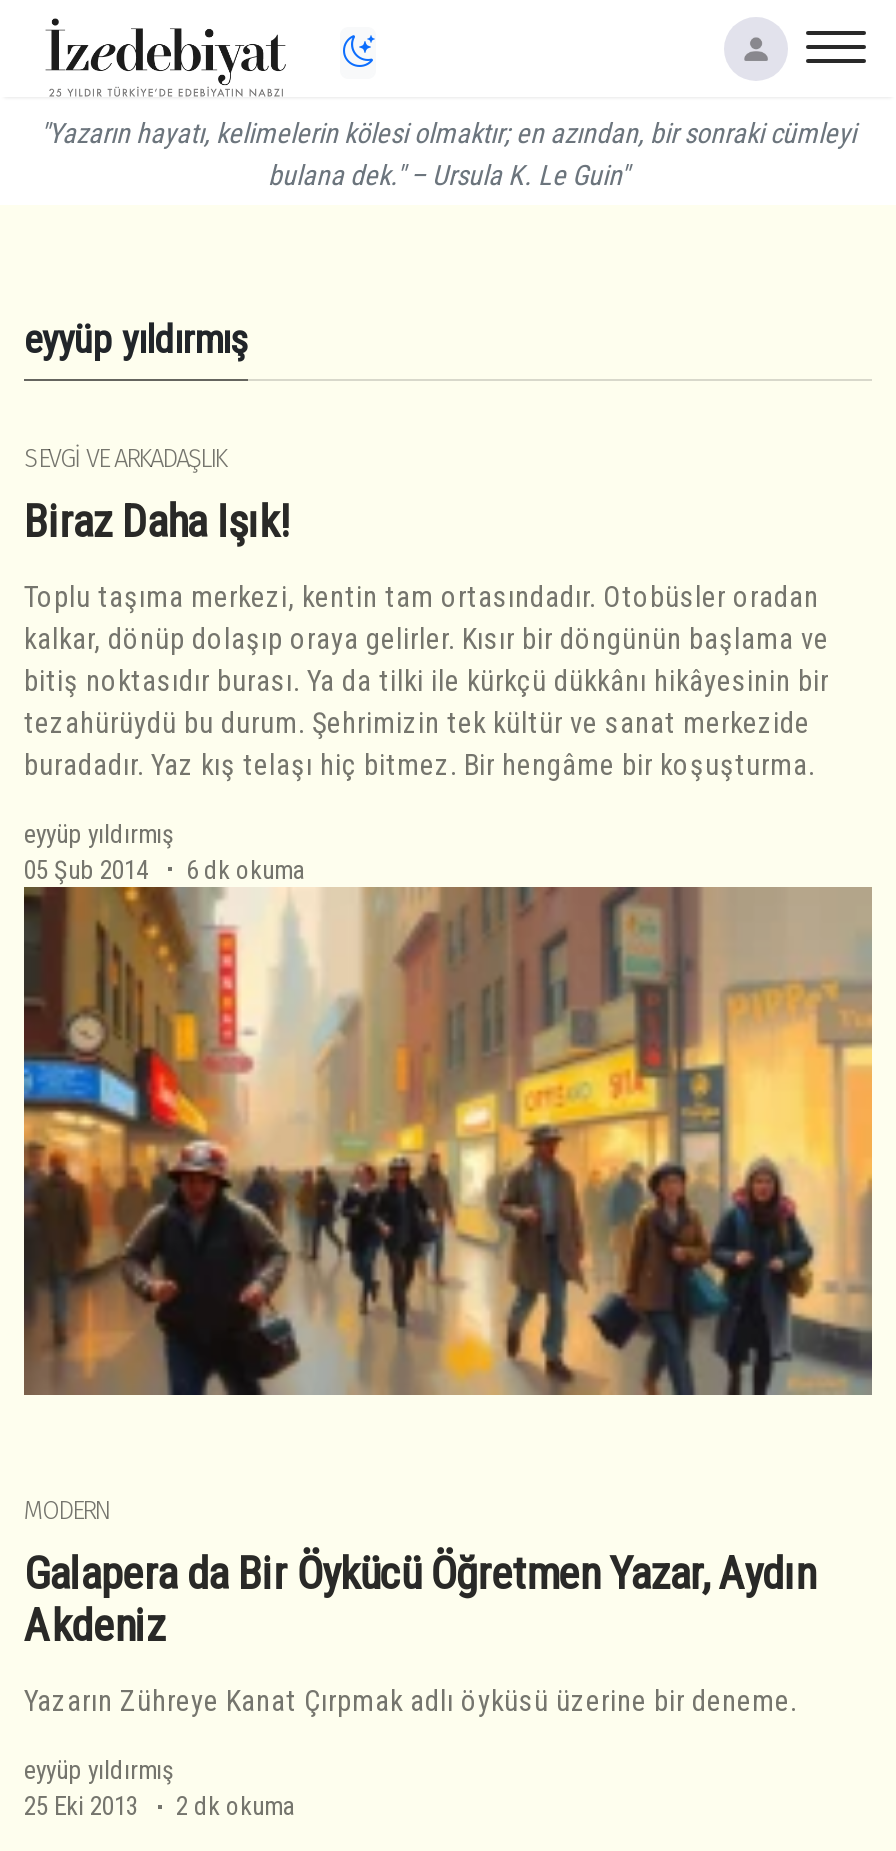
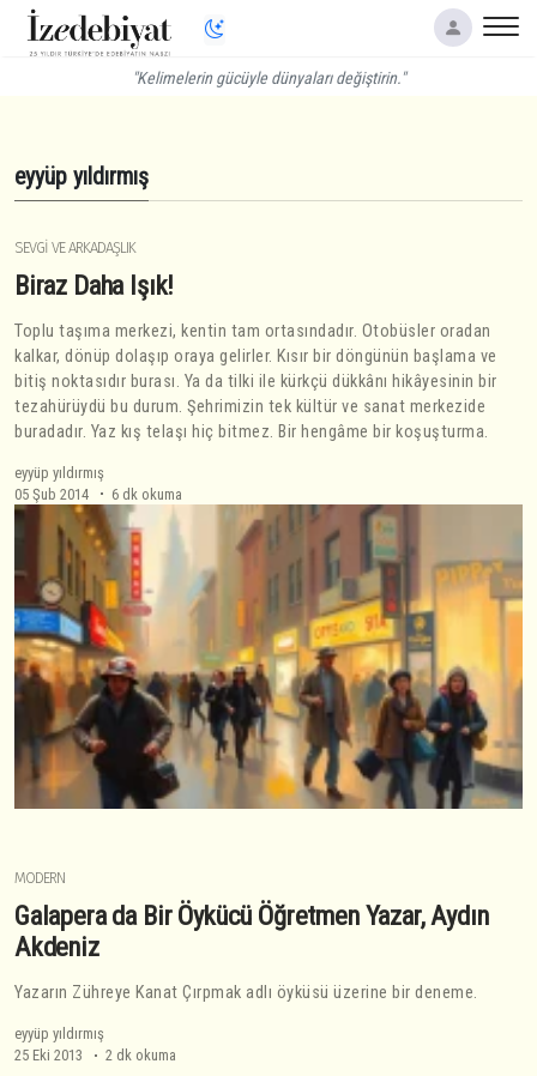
[40,117,856,191] "Yazarın hayatı, kelimelerin kölesi olmaktır; en azından, bir sonraki cümleyi | bulana dek." – Ursula K. Le Guin" -> [132,68,405,87] "Kelimelerin gücüyle dünyaları değiştirin."

